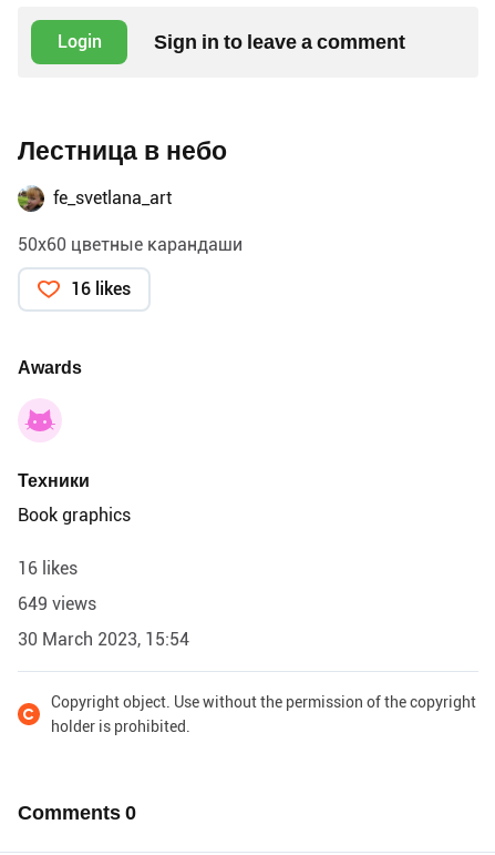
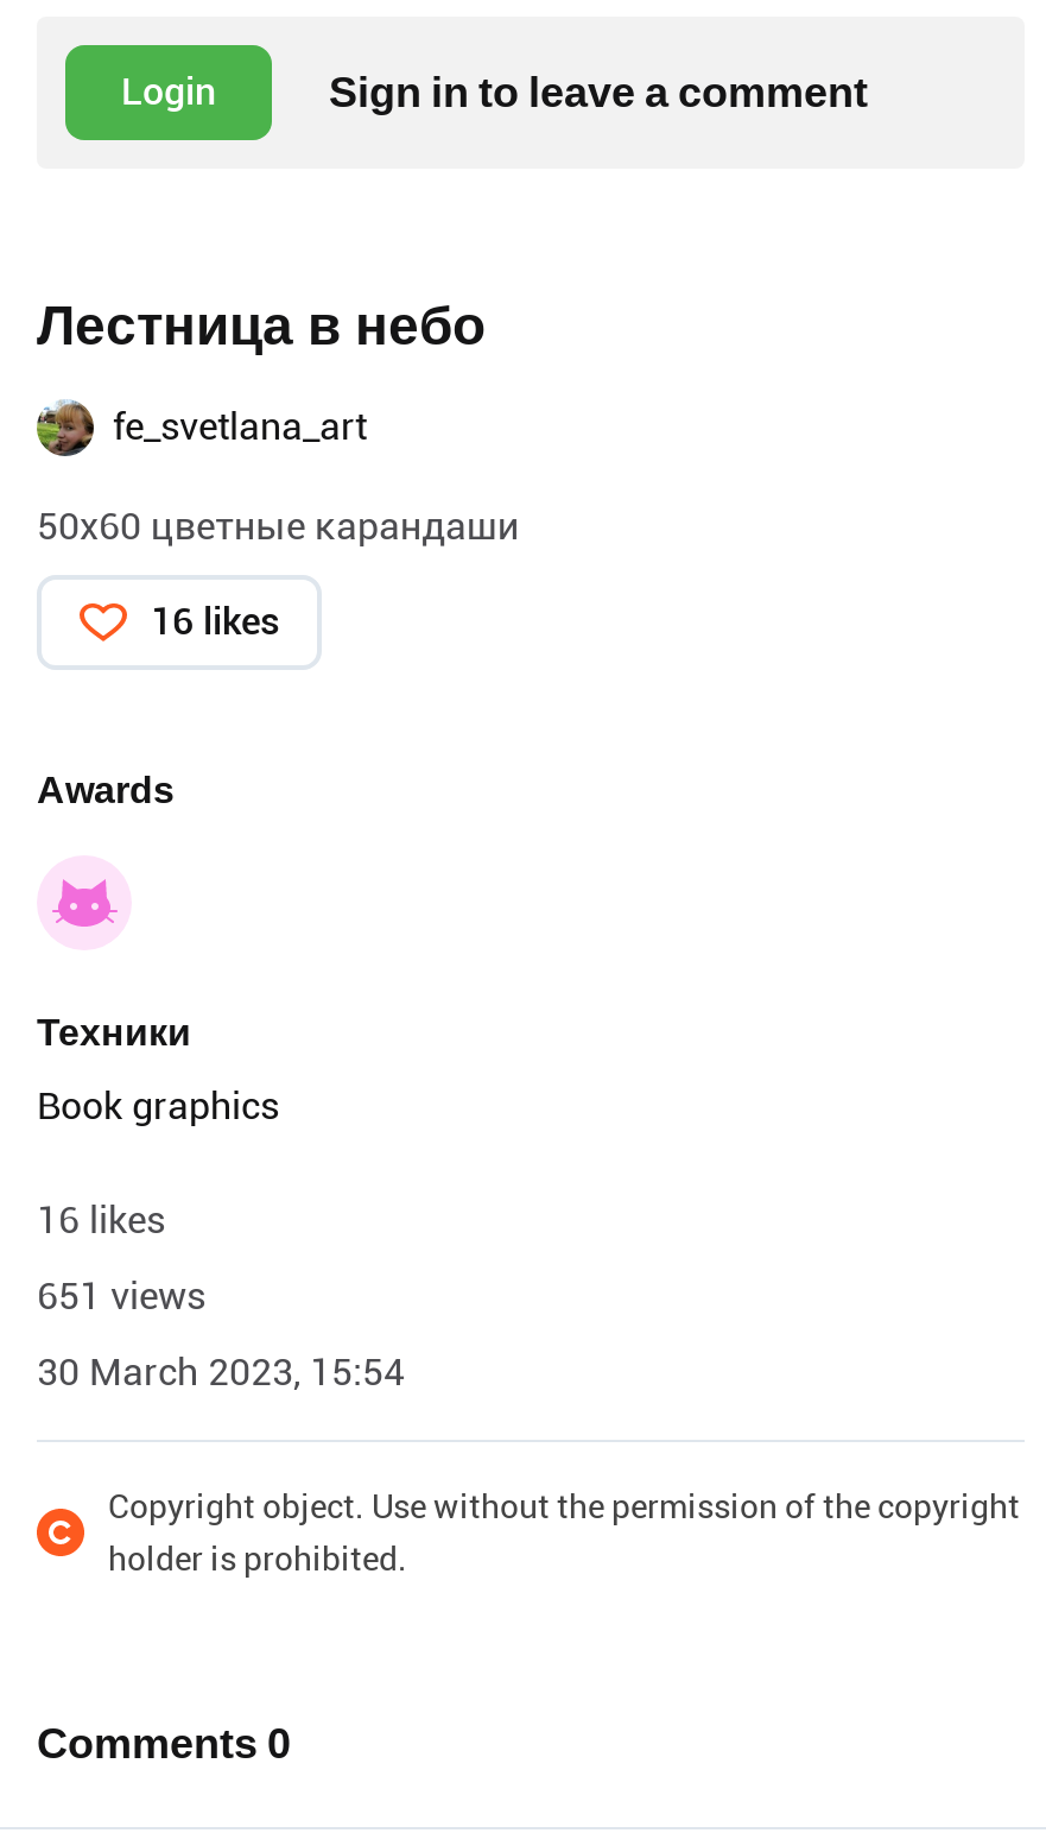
[18,593,96,614] 649 views -> [37,1273,205,1318] 651 views

